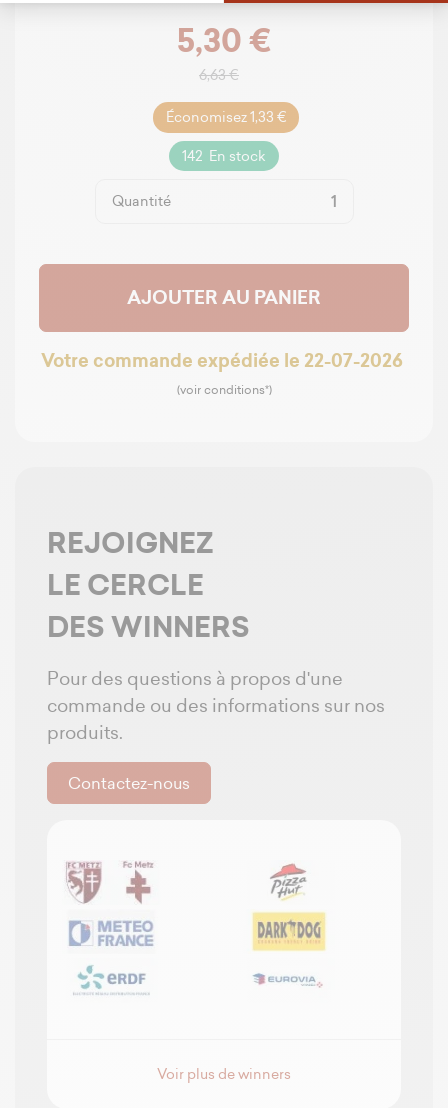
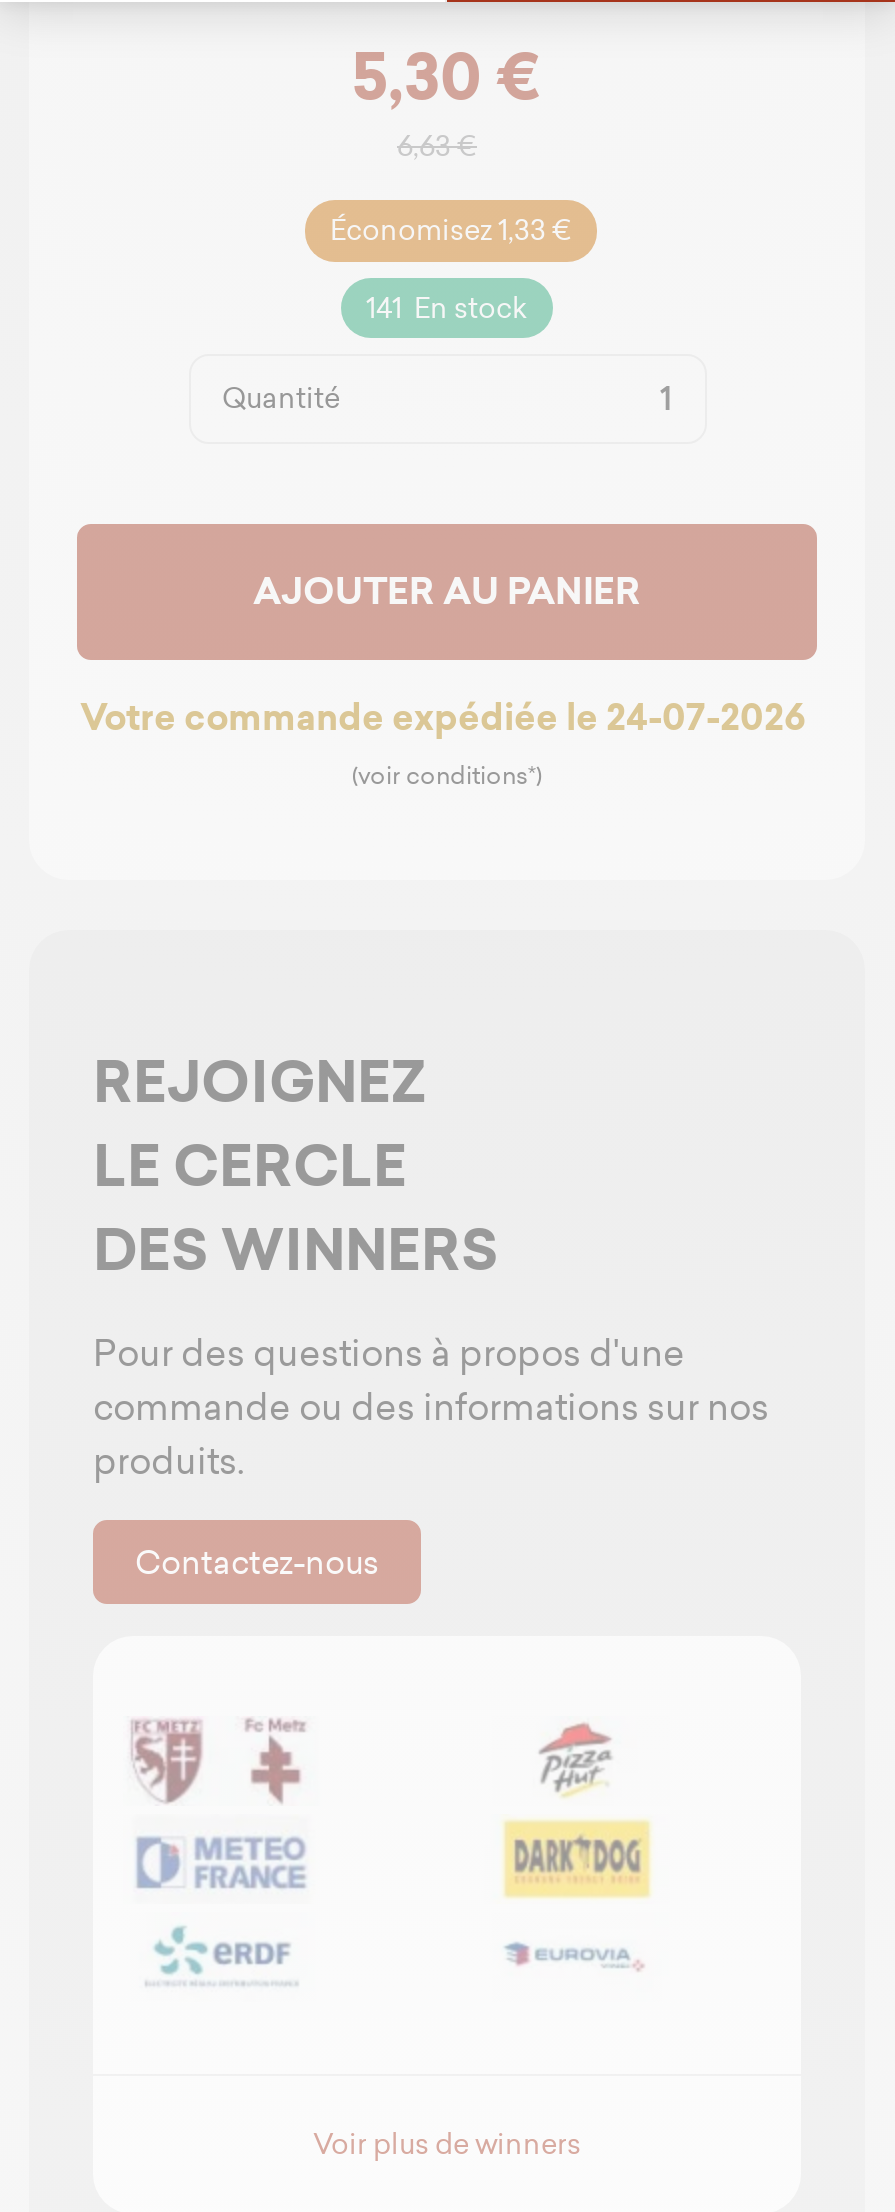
[182,146,266,166] 142 En stock -> [366,287,528,327] 141 En stock
[41,348,407,374] Votre commande expédiée le 22-07-2026 -> [80,691,814,743] Votre commande expédiée le 24-07-2026

